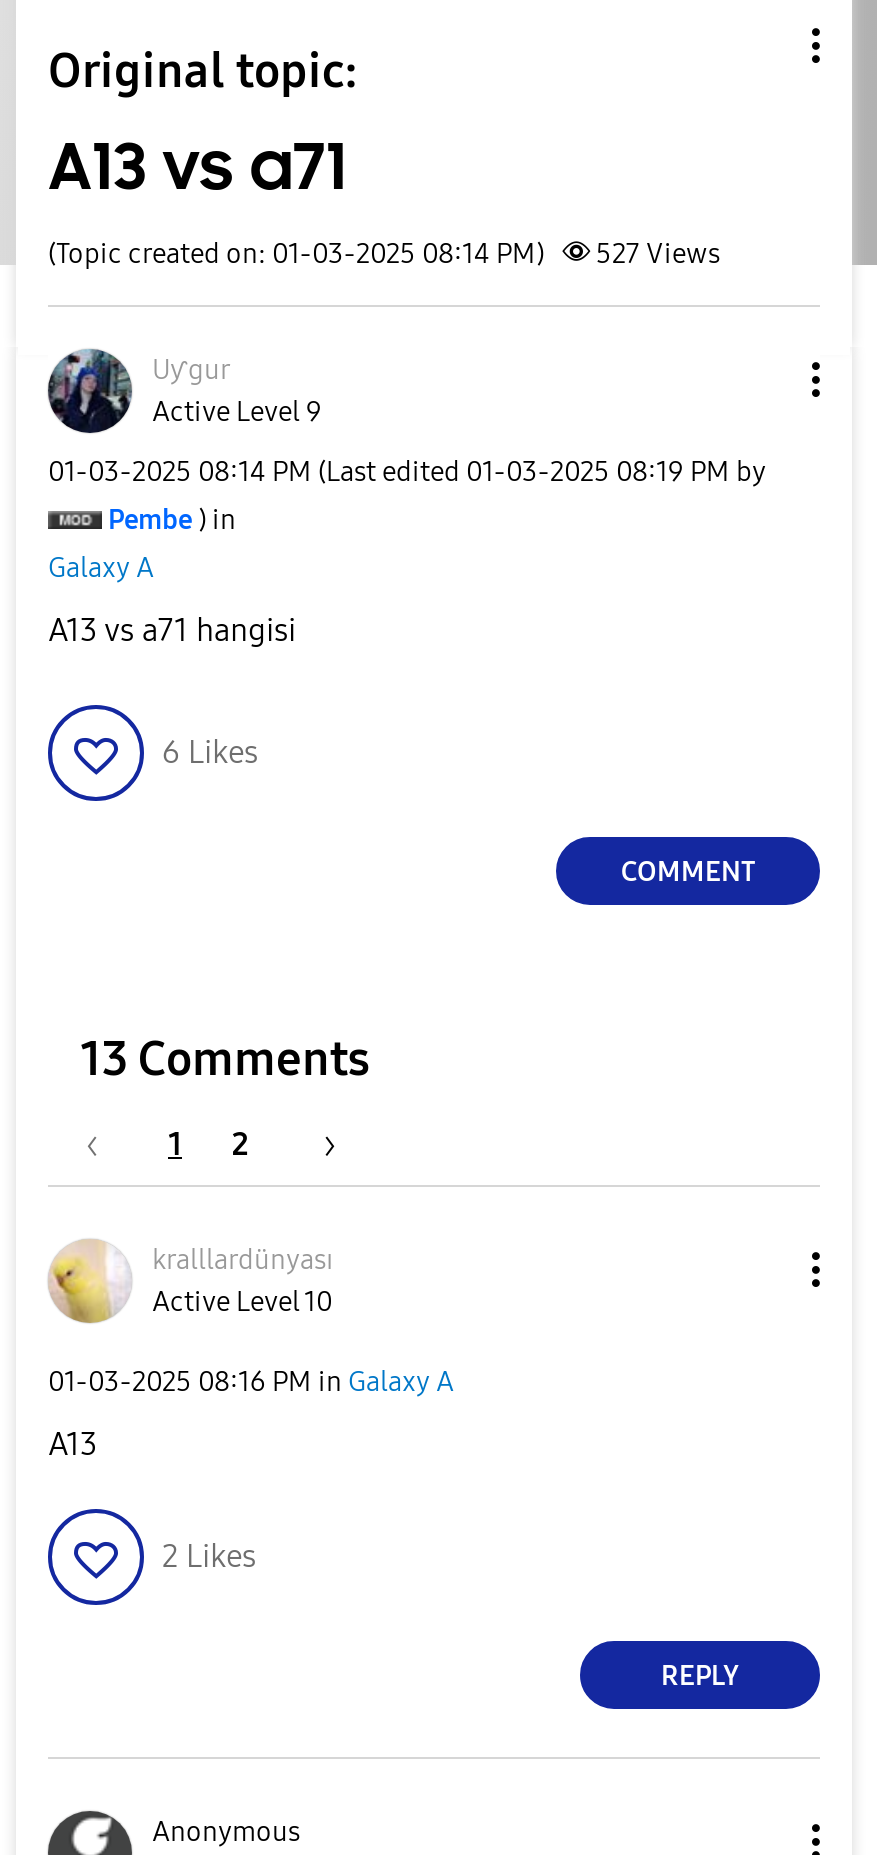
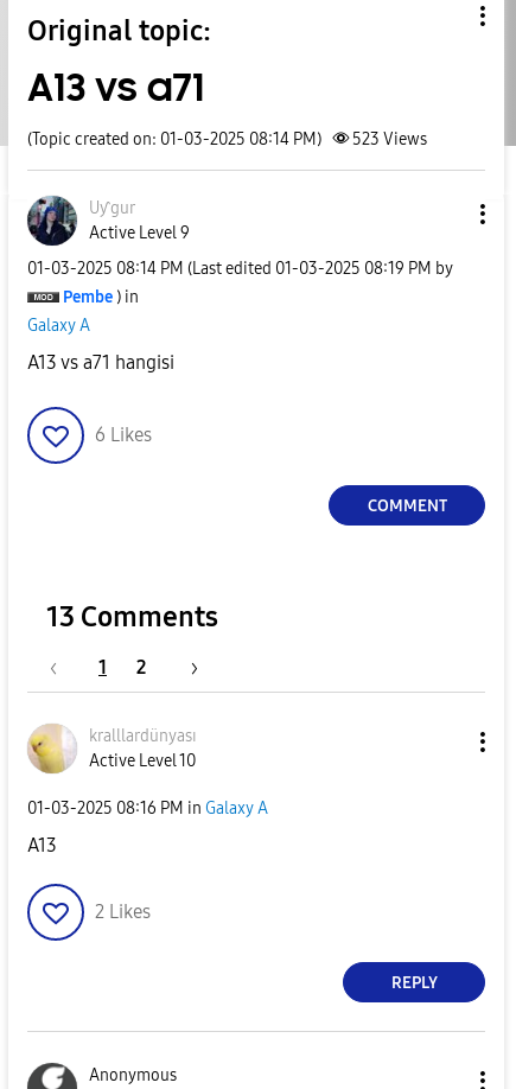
[48,237,720,271] (Topic created on: 01-03-2025 08:14 PM) 527 Views -> [27,129,427,149] (Topic created on: 01-03-2025 08:14 PM) 523 Views

